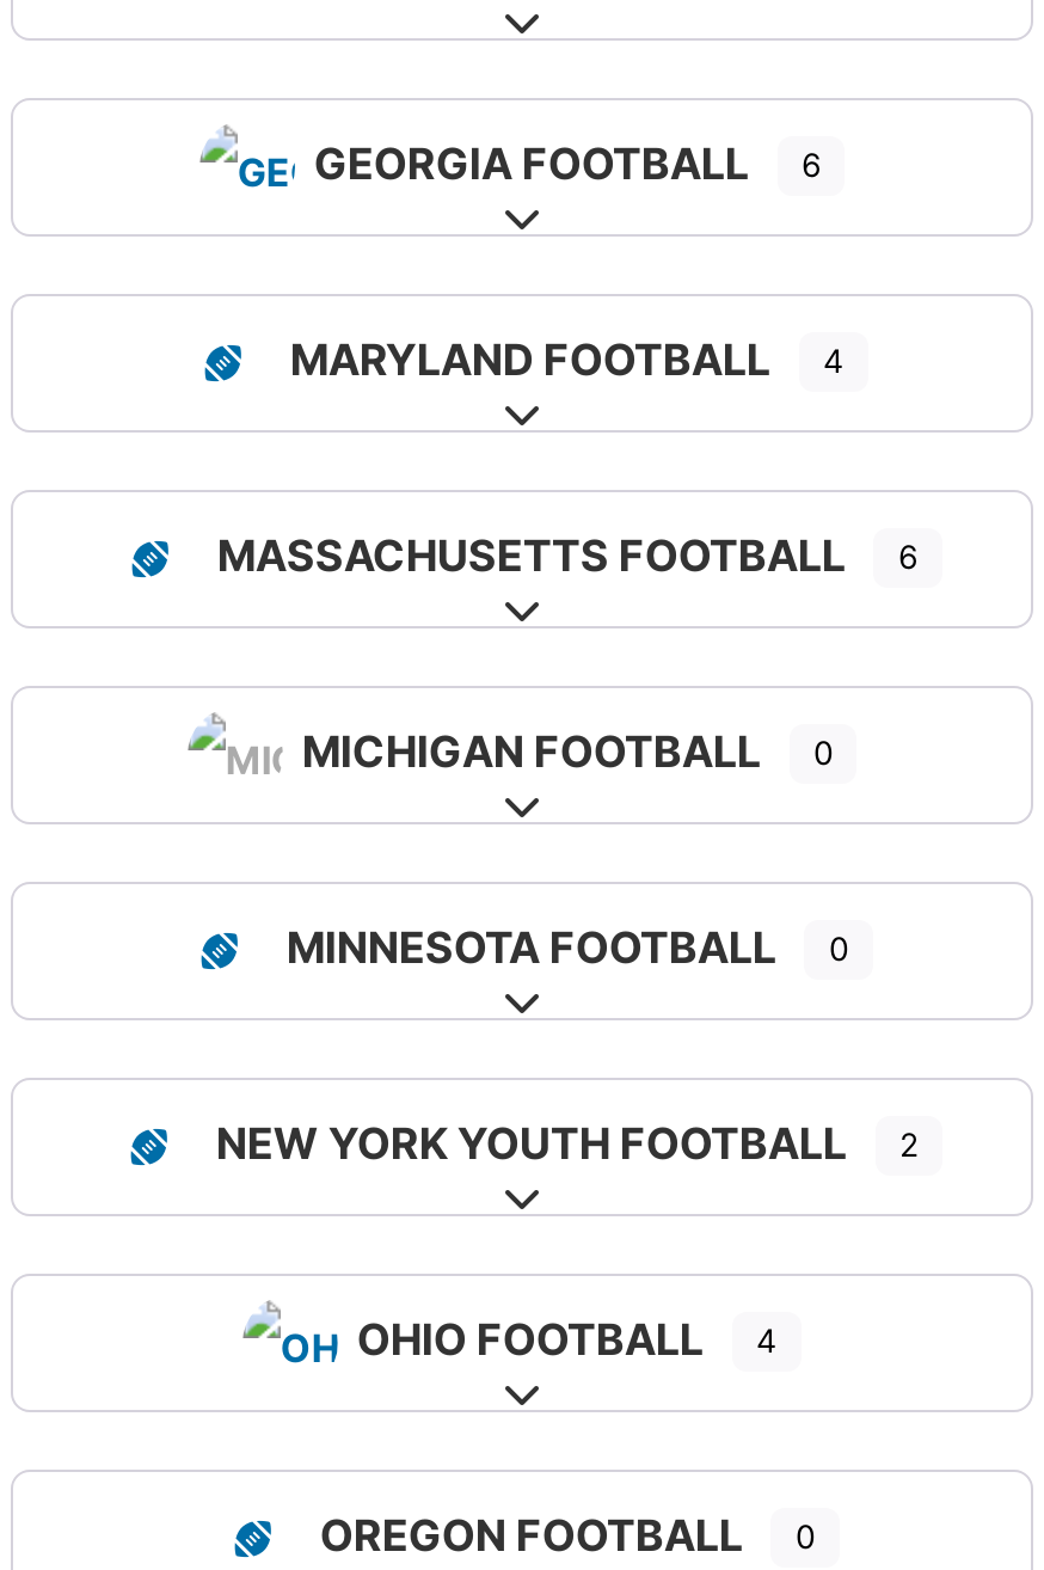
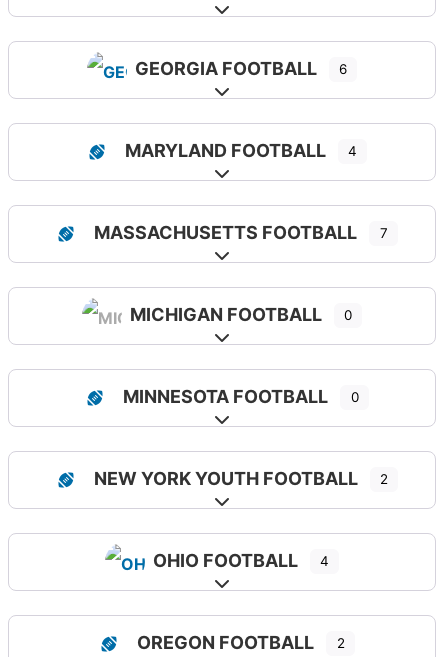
[217,531,917,581] MASSACHUSETTS FOOTBALL 6 -> [94,222,387,243] MASSACHUSETTS FOOTBALL 7
[320,1511,815,1561] OREGON FOOTBALL 0 -> [137,632,344,653] OREGON FOOTBALL 2

